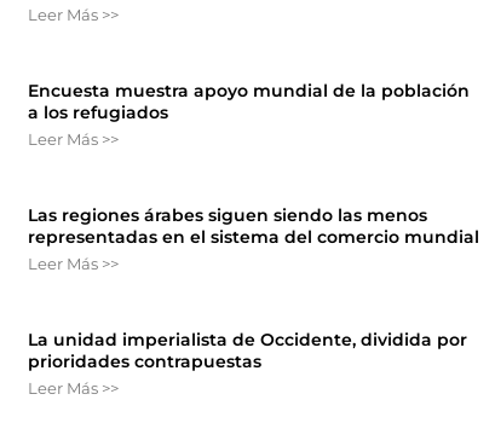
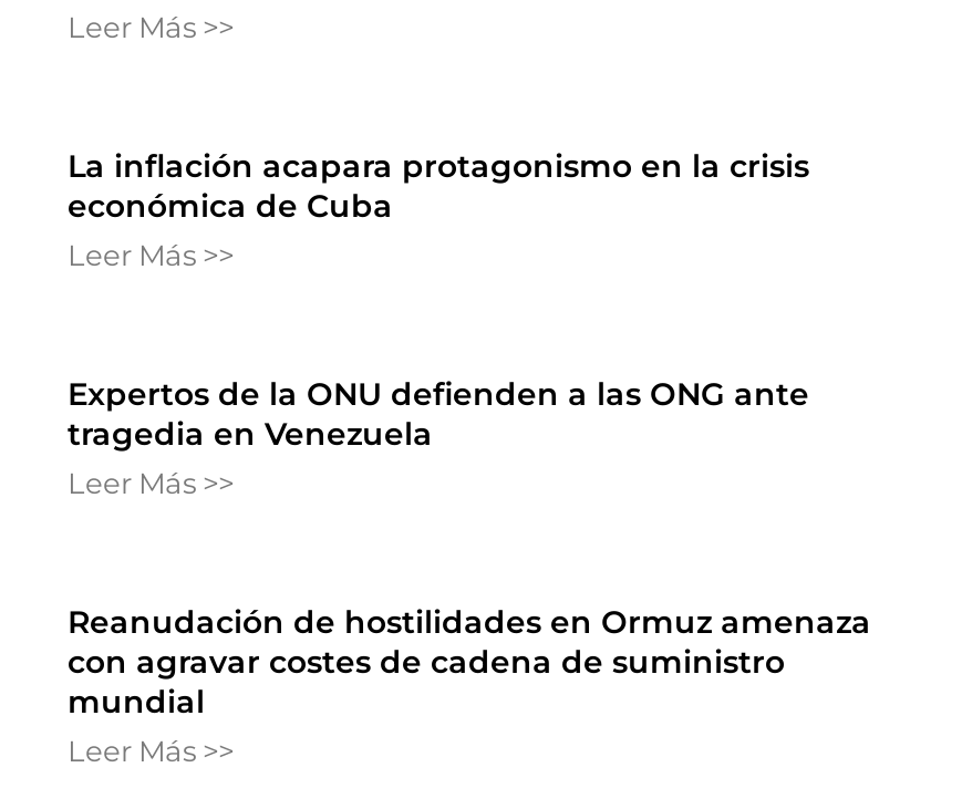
[28,80,470,123] Encuesta muestra apoyo mundial de la población | a los refugiados -> [68,146,809,226] La inflación acapara protagonismo en la crisis | económica de Cuba
[28,204,479,248] Las regiones árabes siguen siendo las menos | representadas en el sistema del comercio mundial -> [68,374,809,454] Expertos de la ONU defienden a las ONG ante | tragedia en Venezuela
[28,329,467,372] La unidad imperialista de Occidente, dividida por | prioridades contrapuestas -> [68,602,871,722] Reanudación de hostilidades en Ormuz amenaza | con agravar costes de cadena de suministro | mundial

